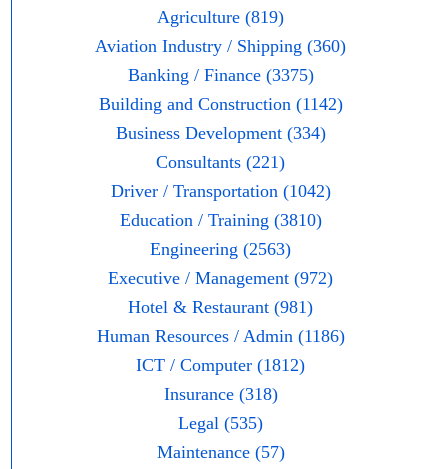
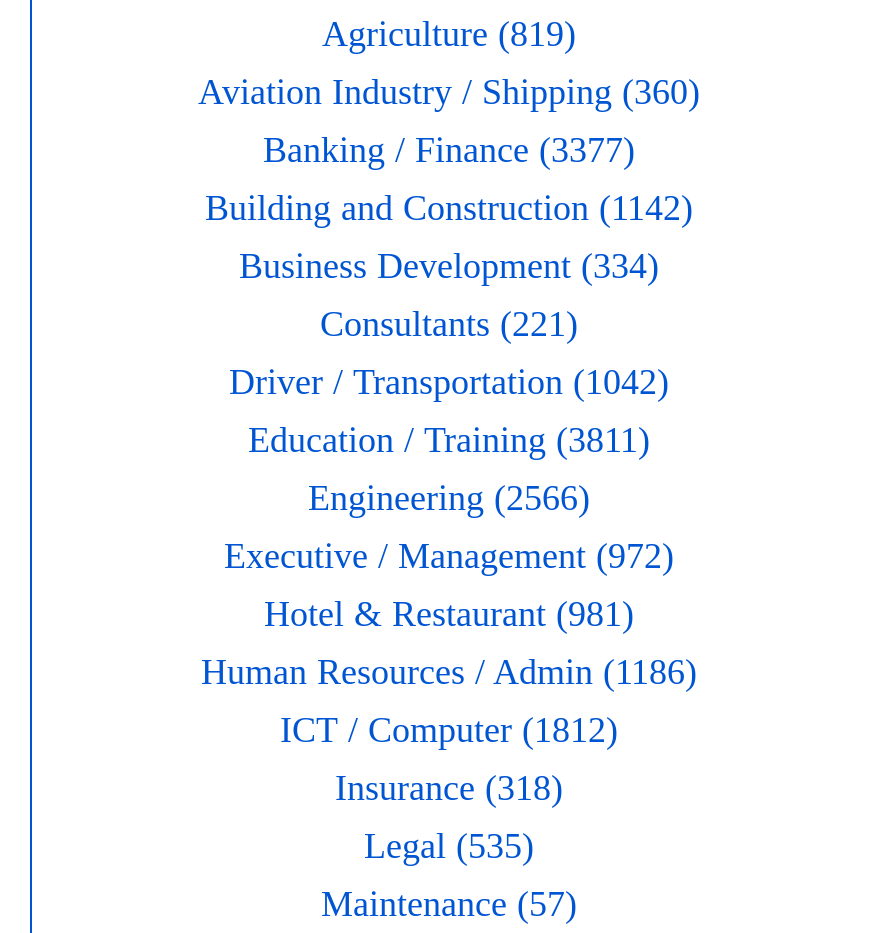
[127,65,313,85] Banking / Finance (3375) -> [263,130,635,170] Banking / Finance (3377)
[119,210,321,230] Education / Training (3810) -> [248,420,650,460] Education / Training (3811)
[150,239,291,259] Engineering (2563) -> [308,478,590,518] Engineering (2566)

